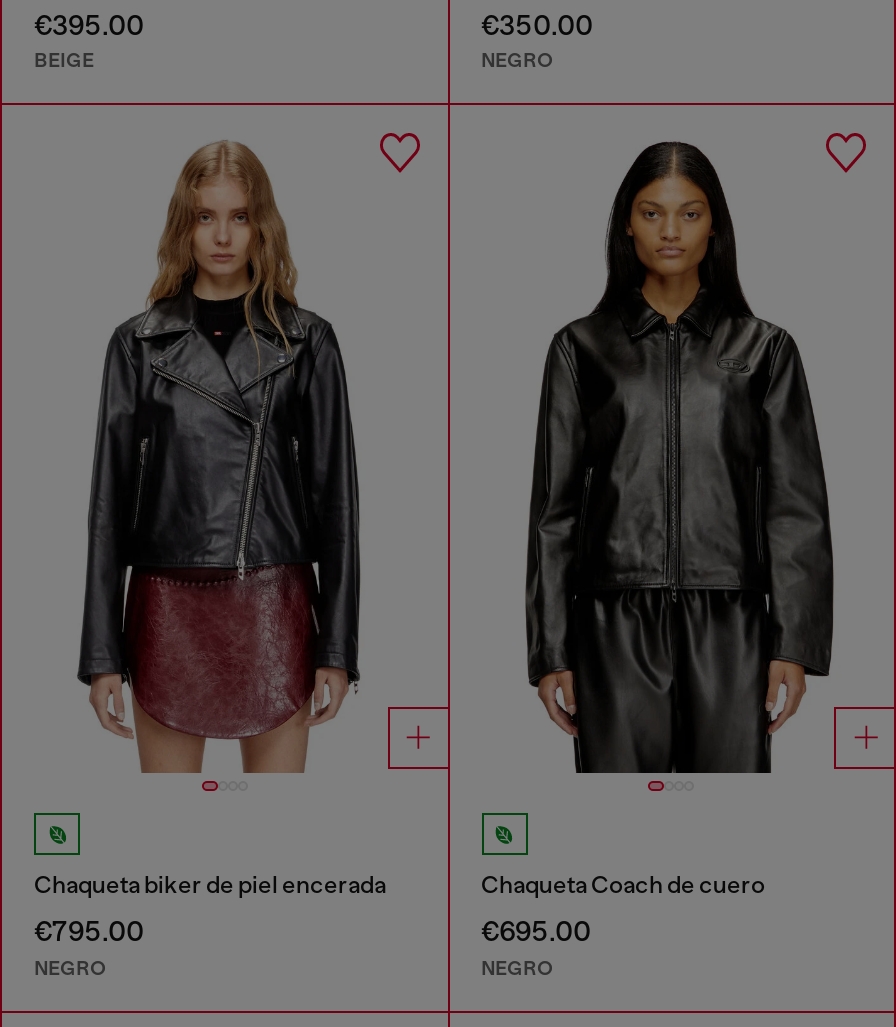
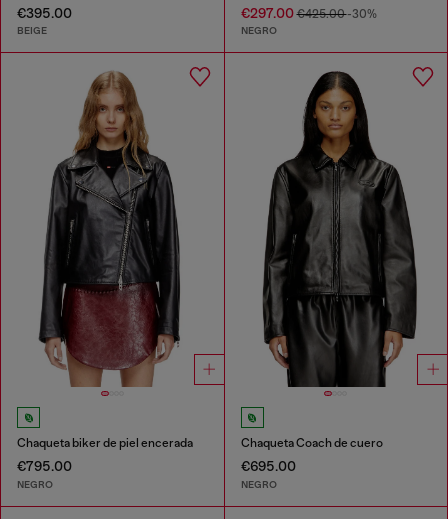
[481,9,593,41] €350.00 -> [240,5,376,21] €297.00 €425.00-30%

